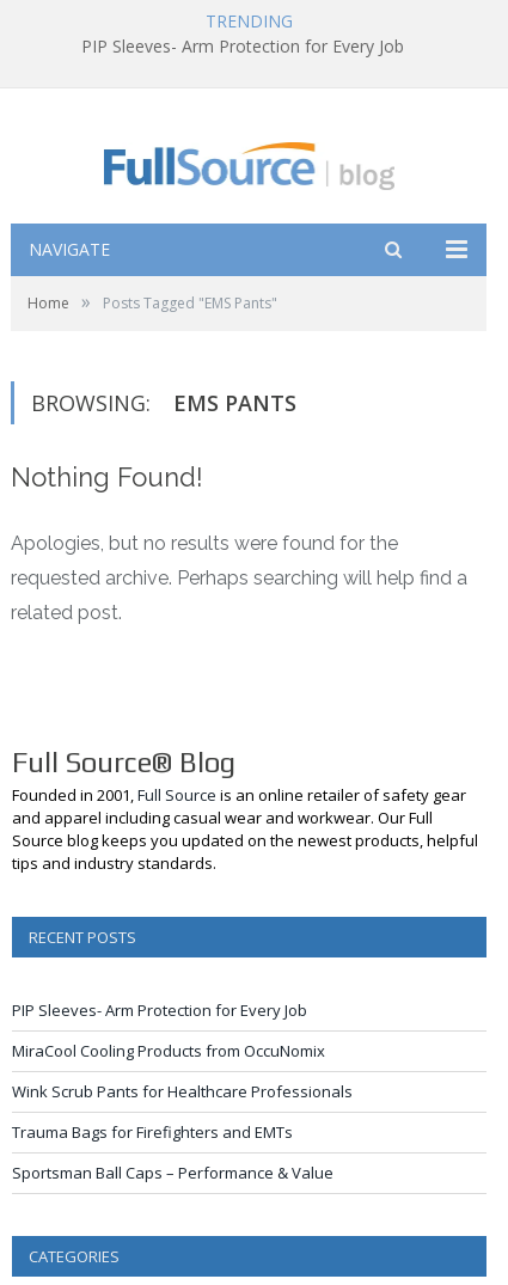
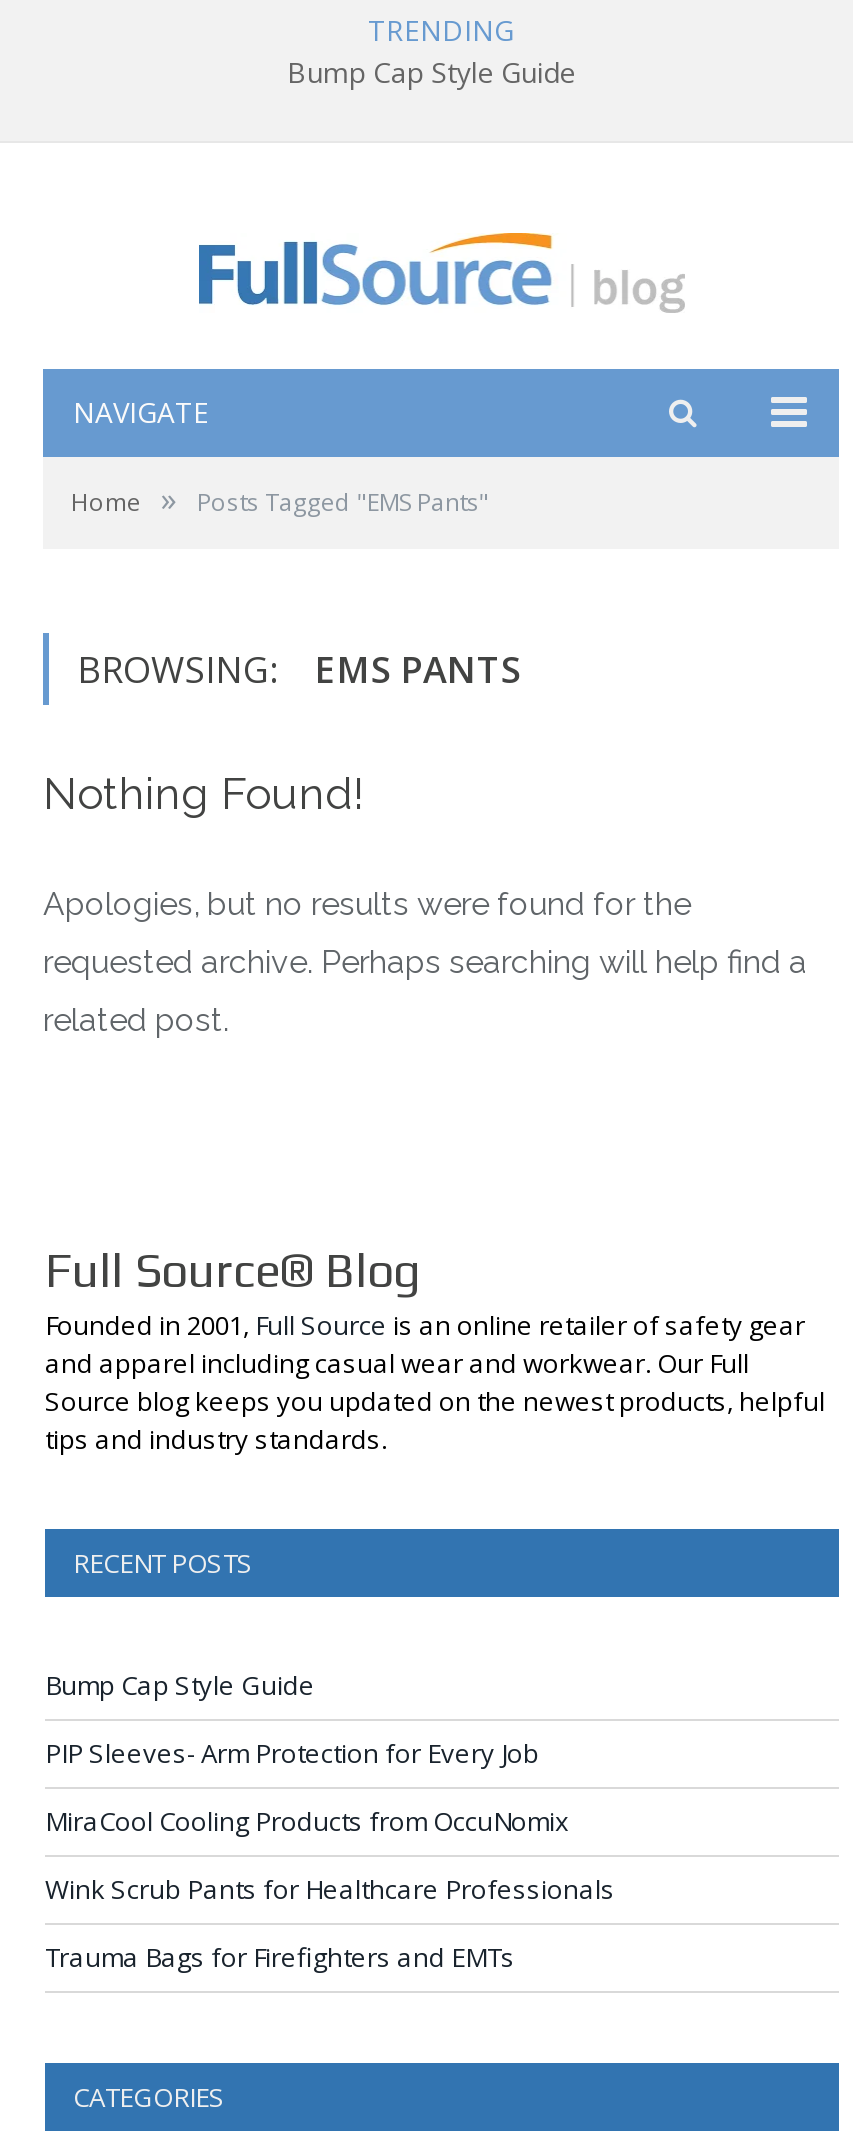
[81,35,404,58] PIP Sleeves- Arm Protection for Every Job -> [287,53,575,91] Bump Cap Style Guide
none -> [45,1667,315,1703] Bump Cap Style Guide
moved [12,999,353,1143] -> [45,1735,615,1975]: PIP Sleeves- Arm Protection for Every Job | MiraCool Cooling Products from OccuNomix | Wink Scrub Pants for Healthcare Professionals | Trauma Bags for Firefighters and EMTs
[12,1162,333,1183] Sportsman Ball Caps – Performance & Value -> none

